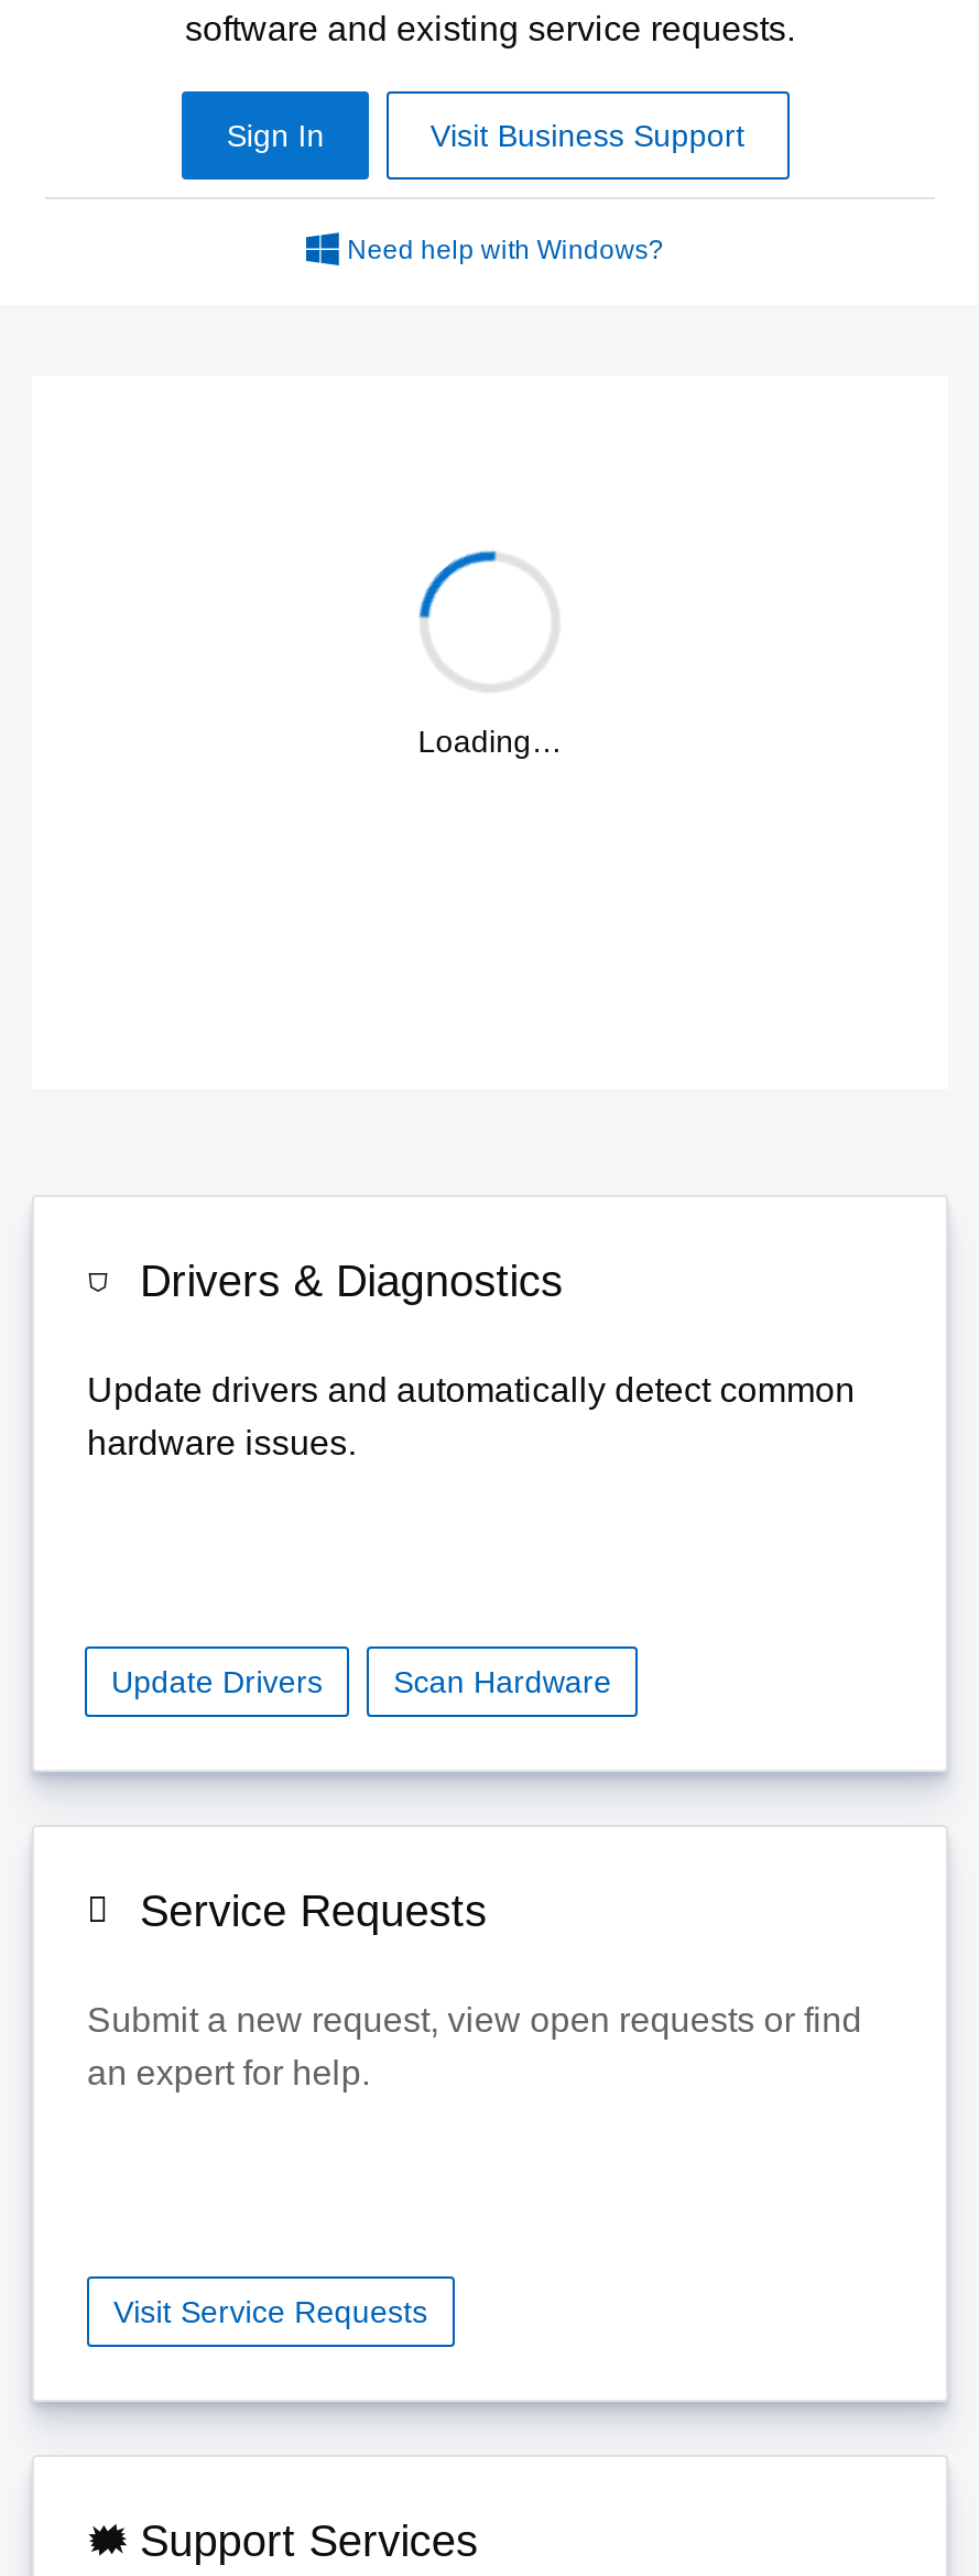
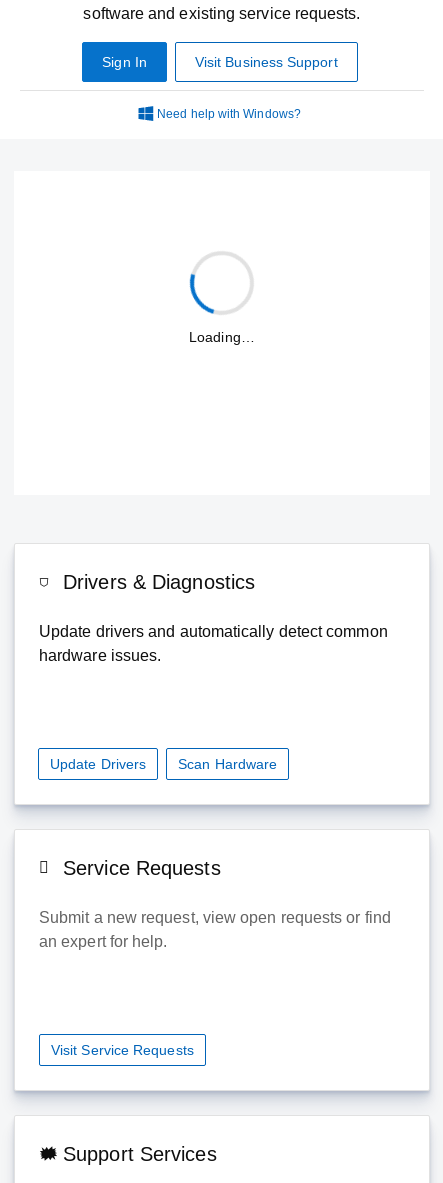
[417,550,499,688] [image] -> [189,251,225,314] [image]

